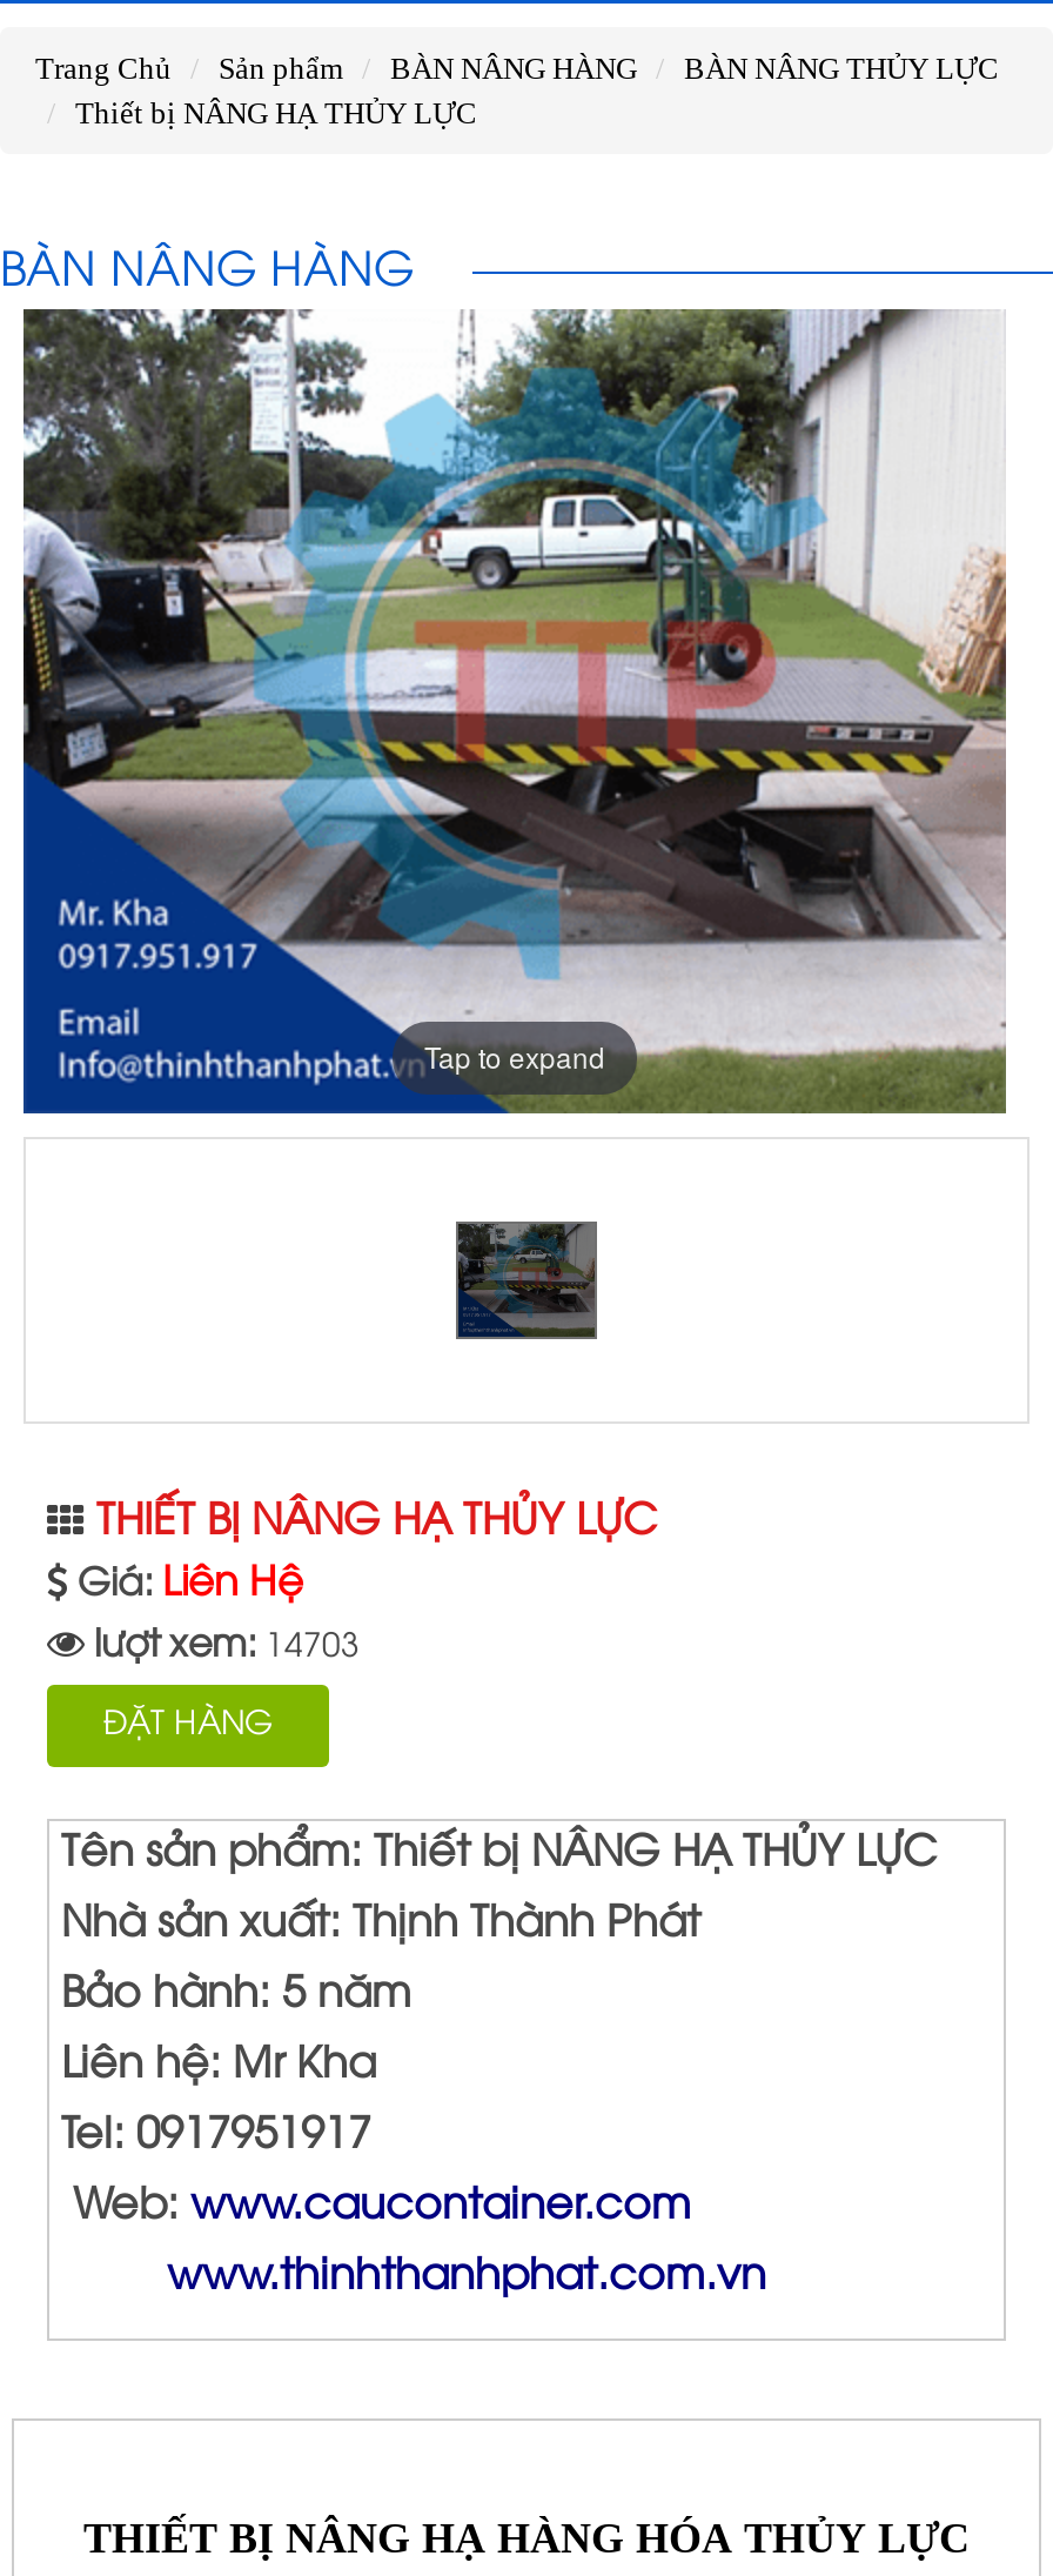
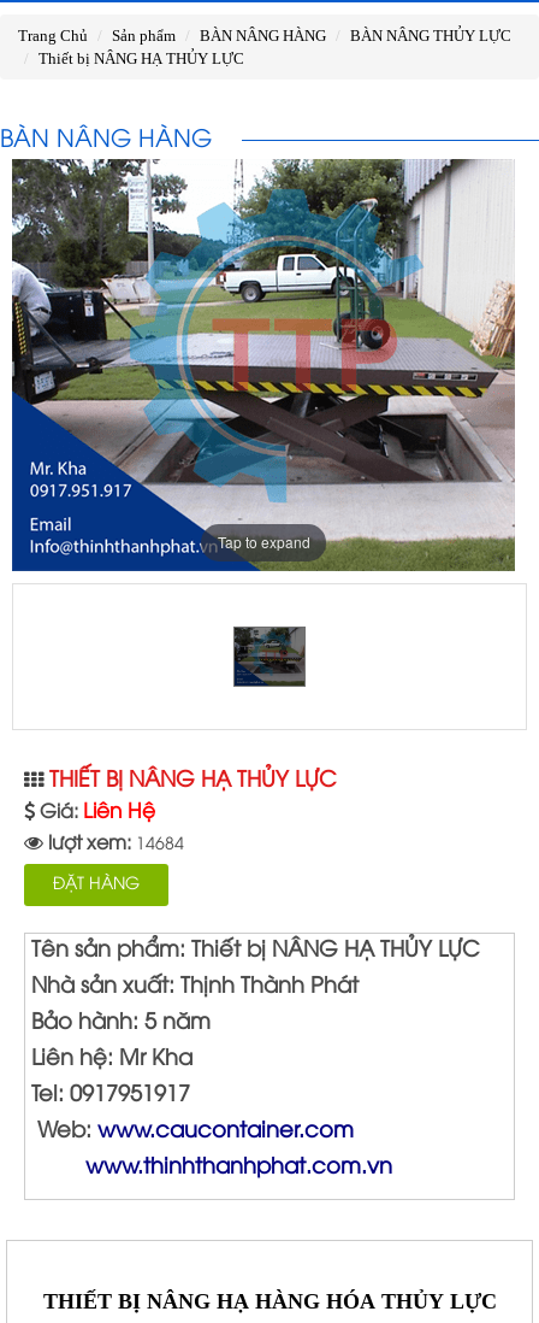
[94,1628,360,1663] lượt xem: 14703 -> [48,835,184,853] lượt xem: 14684

